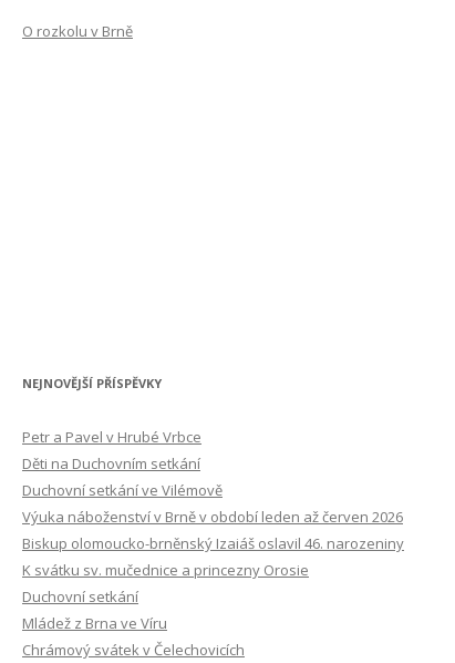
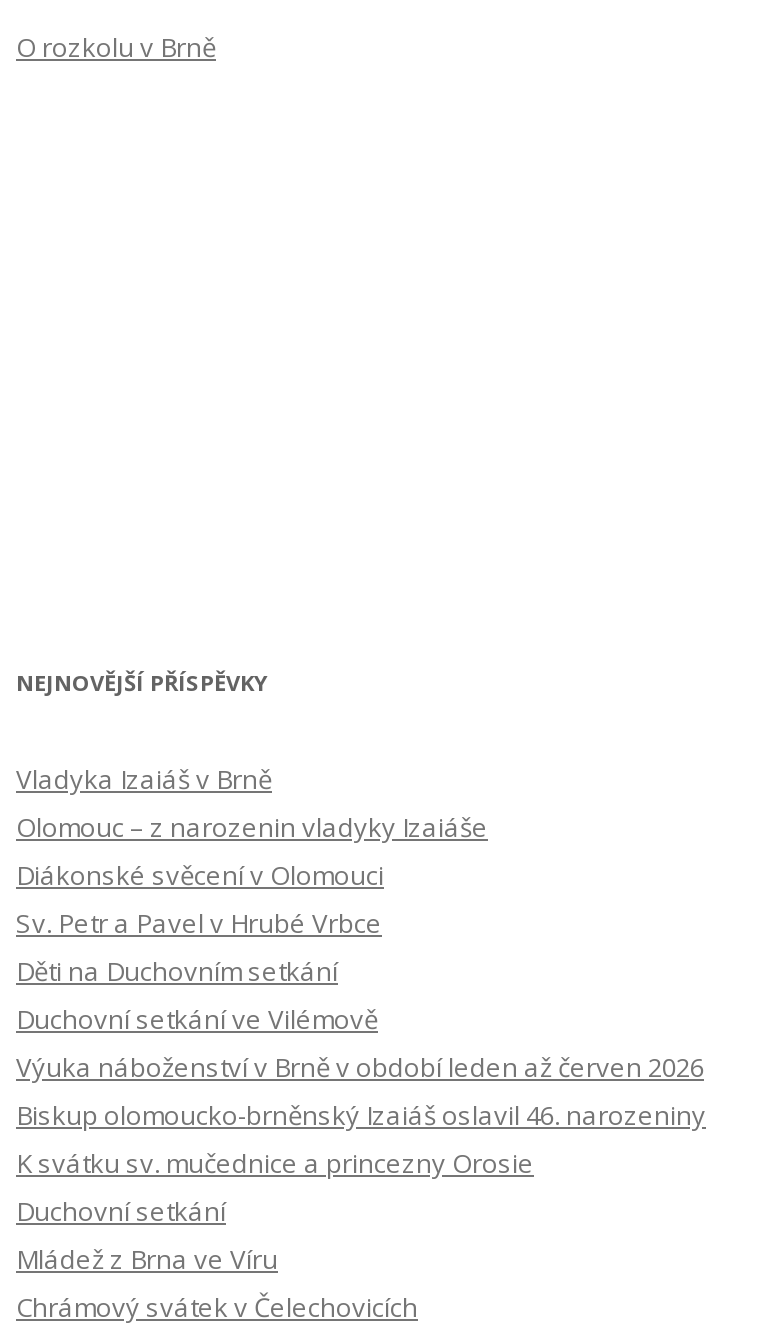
[22,427,201,447] Petr a Pavel v Hrubé Vrbce -> [16,761,488,941] Vladyka Izaiáš v Brně | Olomouc – z narozenin vladyky Izaiáše | Diákonské svěcení v Olomouci | Sv. Petr a Pavel v Hrubé Vrbce

